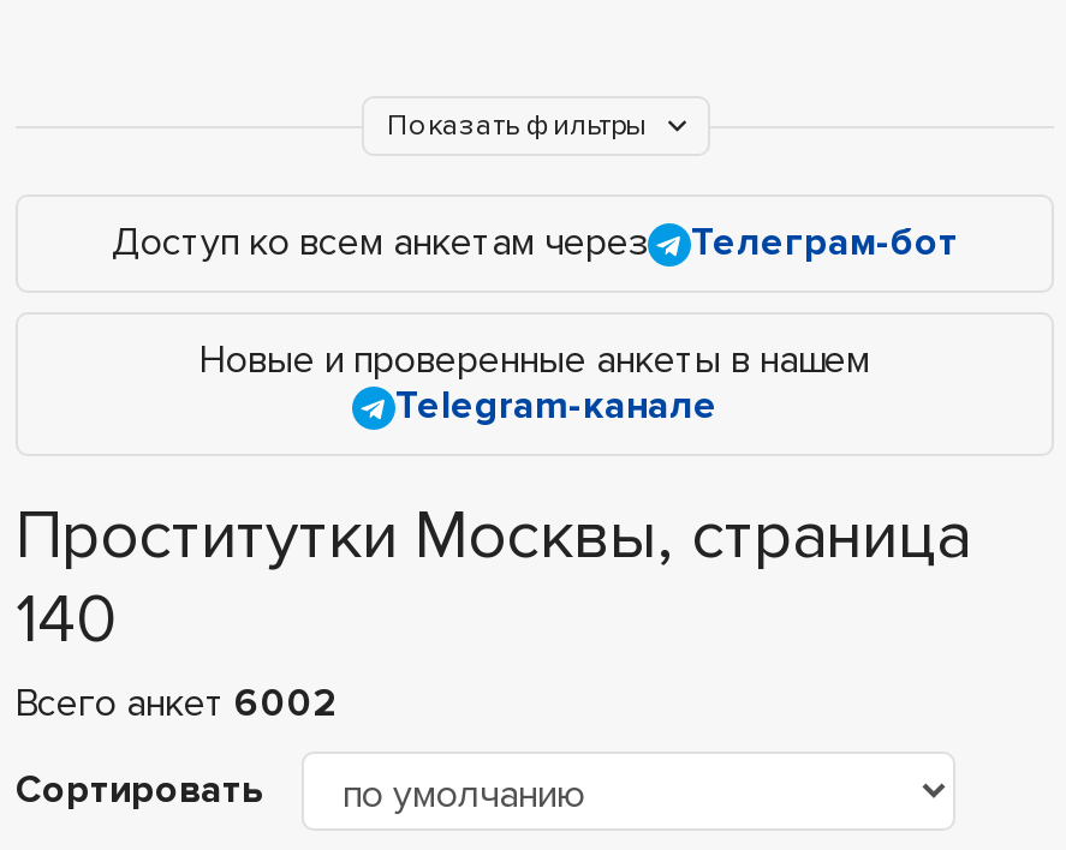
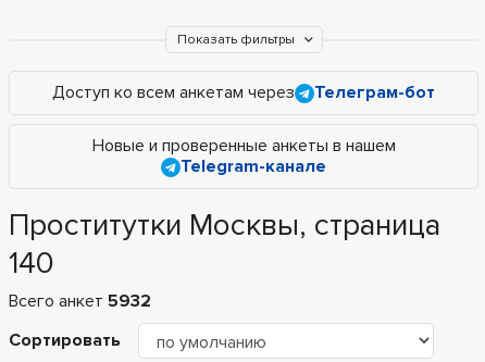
[16,680,338,728] Всего анкет 6002 -> [9,290,151,312] Всего анкет 5932

